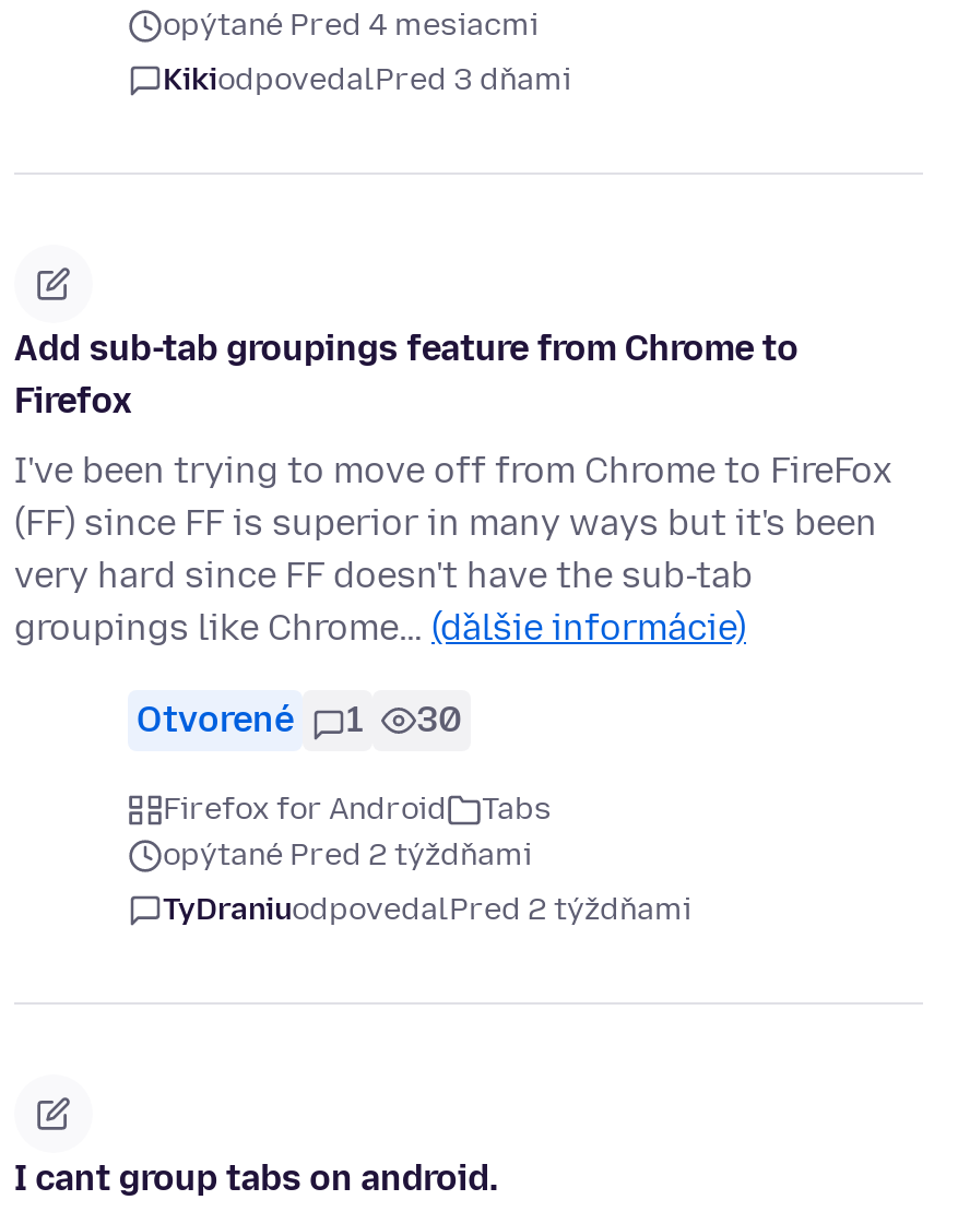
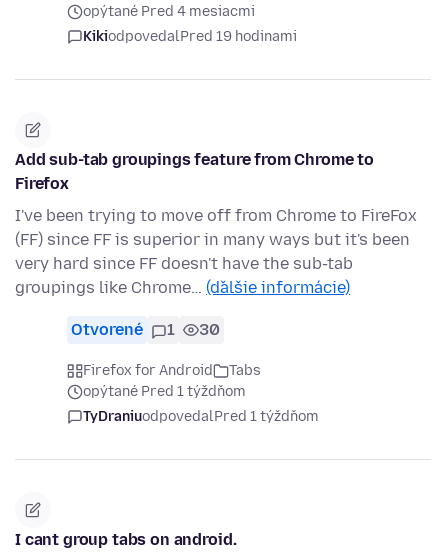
[163,62,571,99] KikiodpovedalPred 3 dňami -> [83,28,297,45] KikiodpovedalPred 19 hodinami
[163,837,532,875] opýtané Pred 2 týždňami -> [83,383,246,400] opýtané Pred 1 týždňom
[163,892,691,929] TyDraniuodpovedalPred 2 týždňami -> [83,408,319,425] TyDraniuodpovedalPred 1 týždňom

